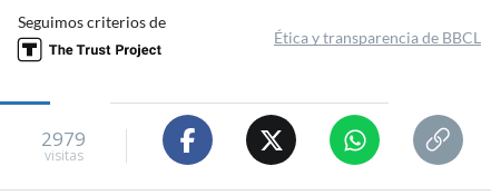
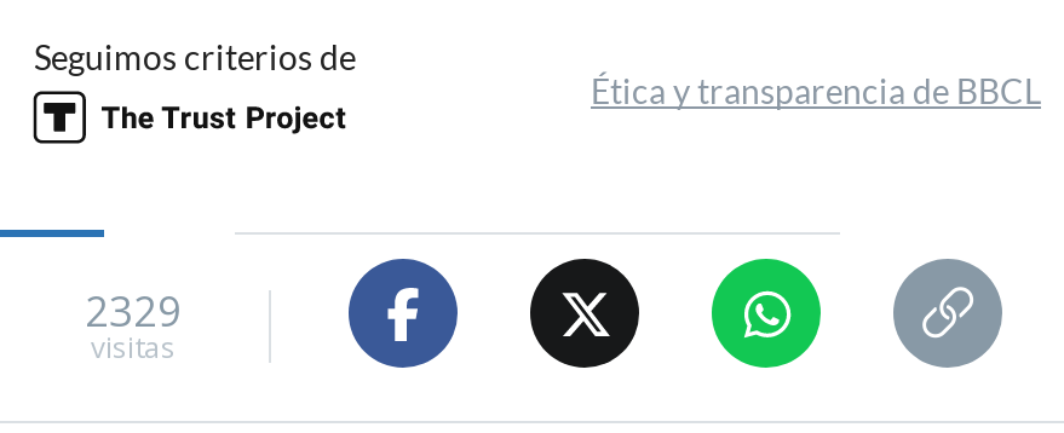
[41,126,86,151] 2979 -> [85,283,182,338] 2329

